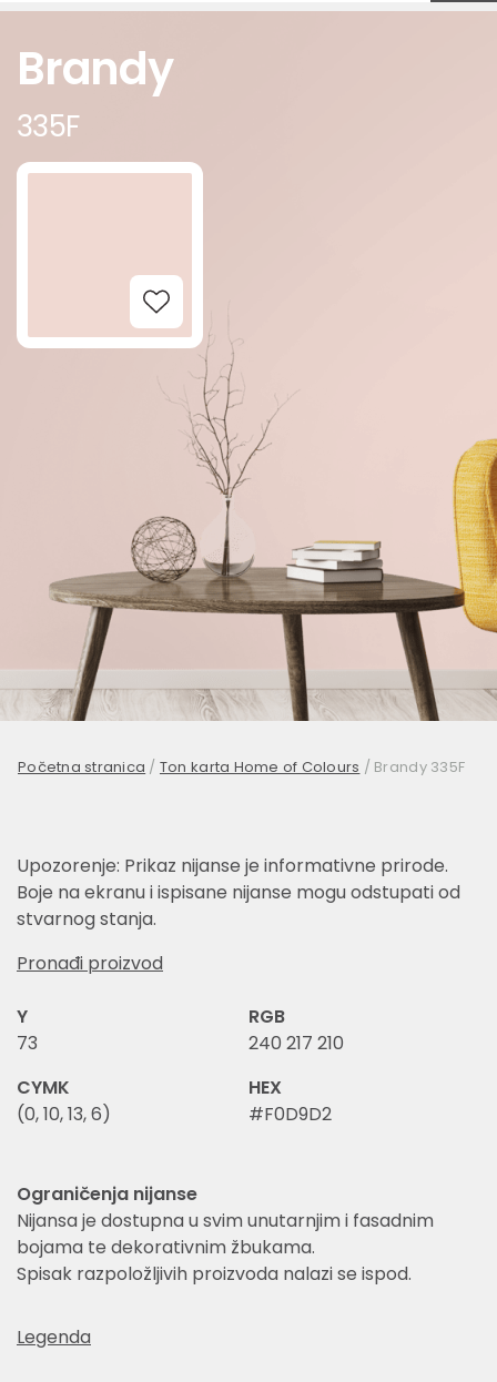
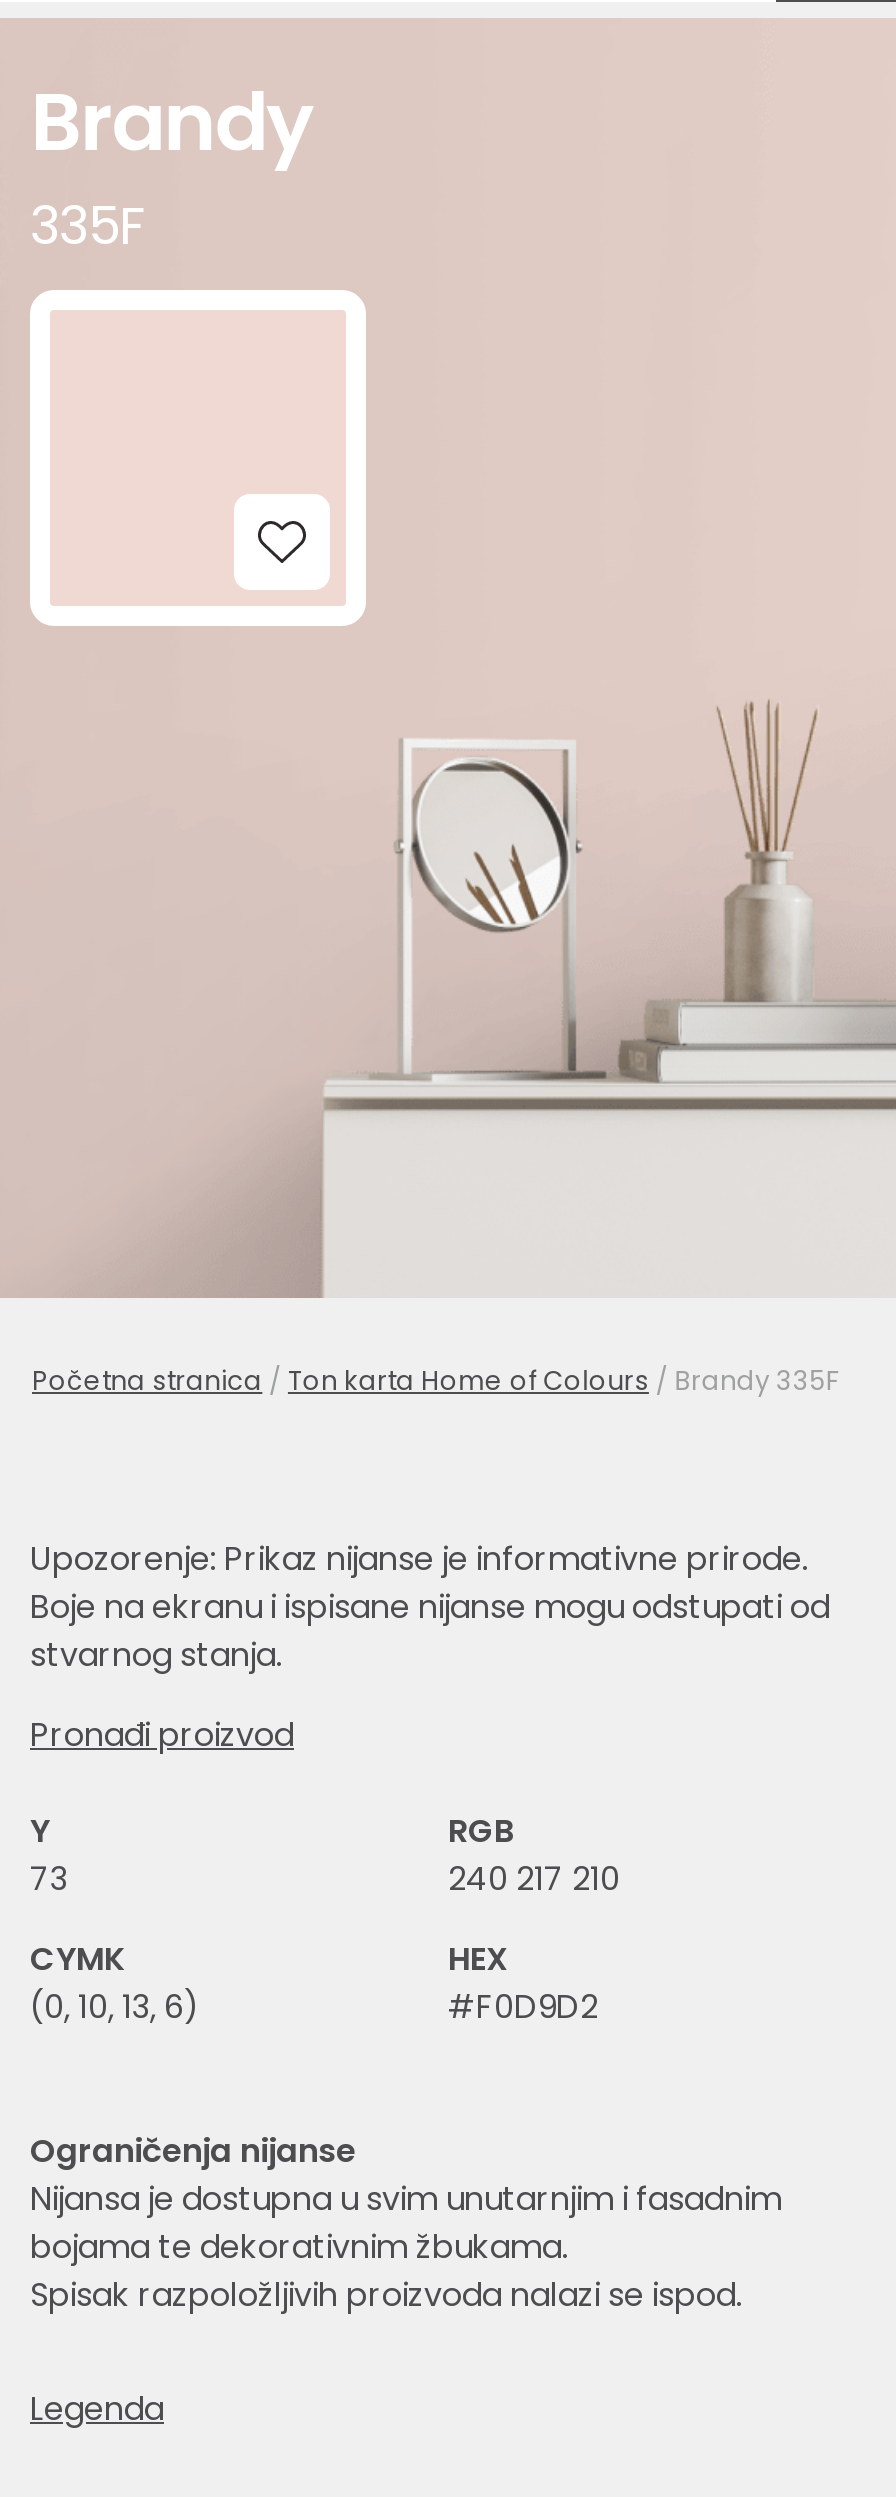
[3,359,494,722] [image] -> [6,696,890,1298] [image]

